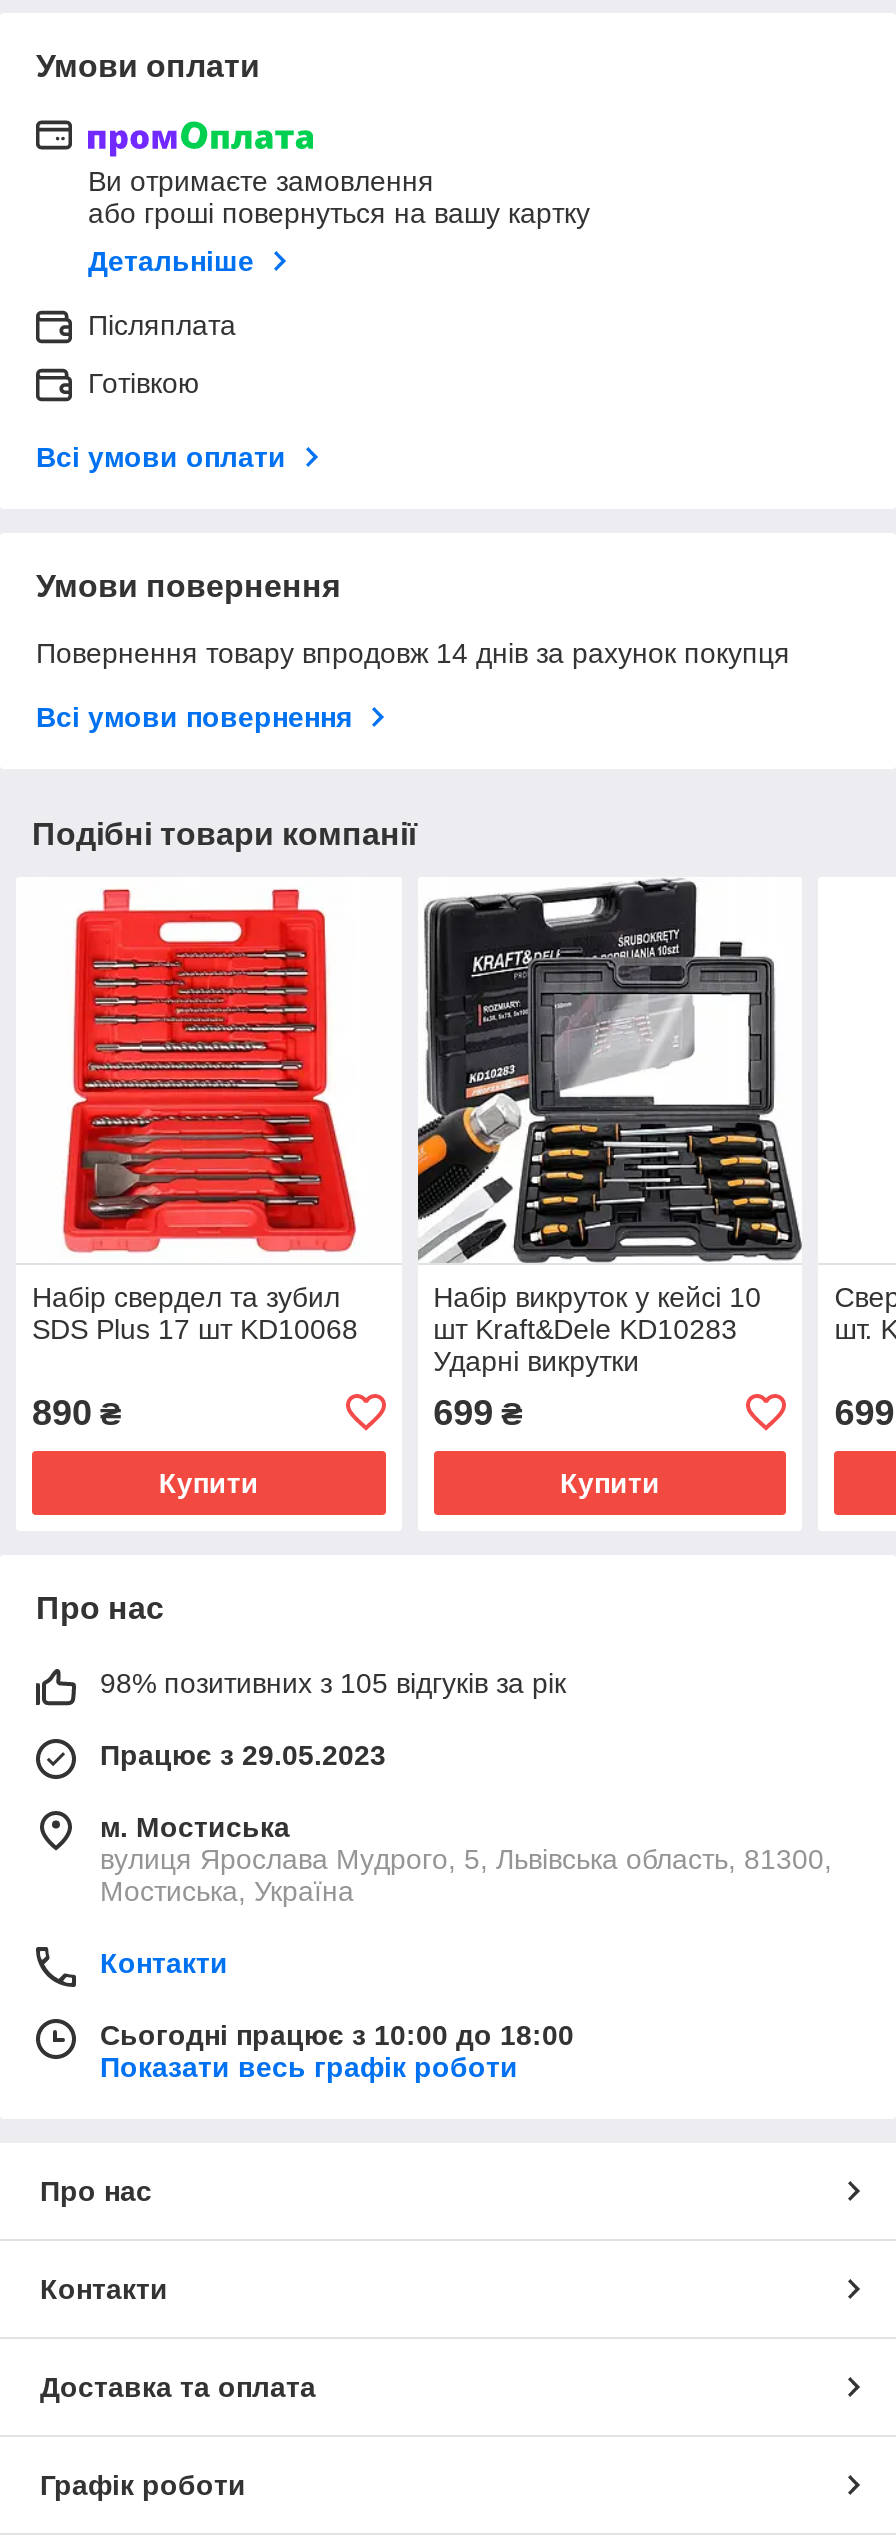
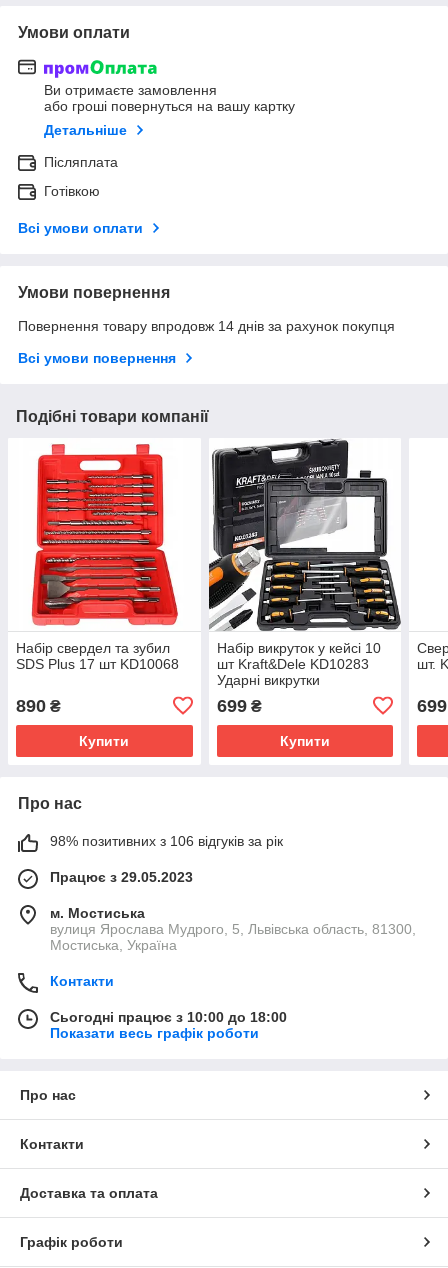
[100,1667,566,1699] 98% позитивних з 105 відгуків за рік -> [50,833,283,849] 98% позитивних з 106 відгуків за рік

